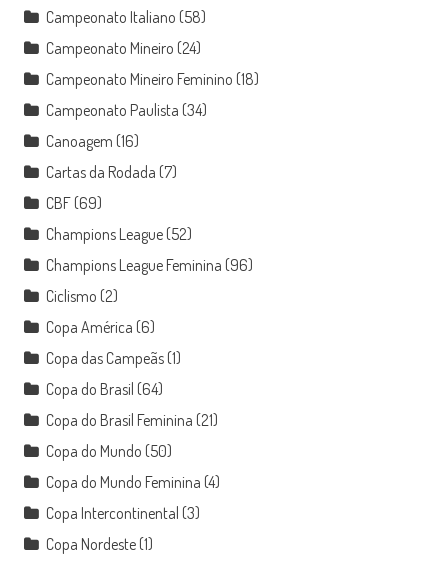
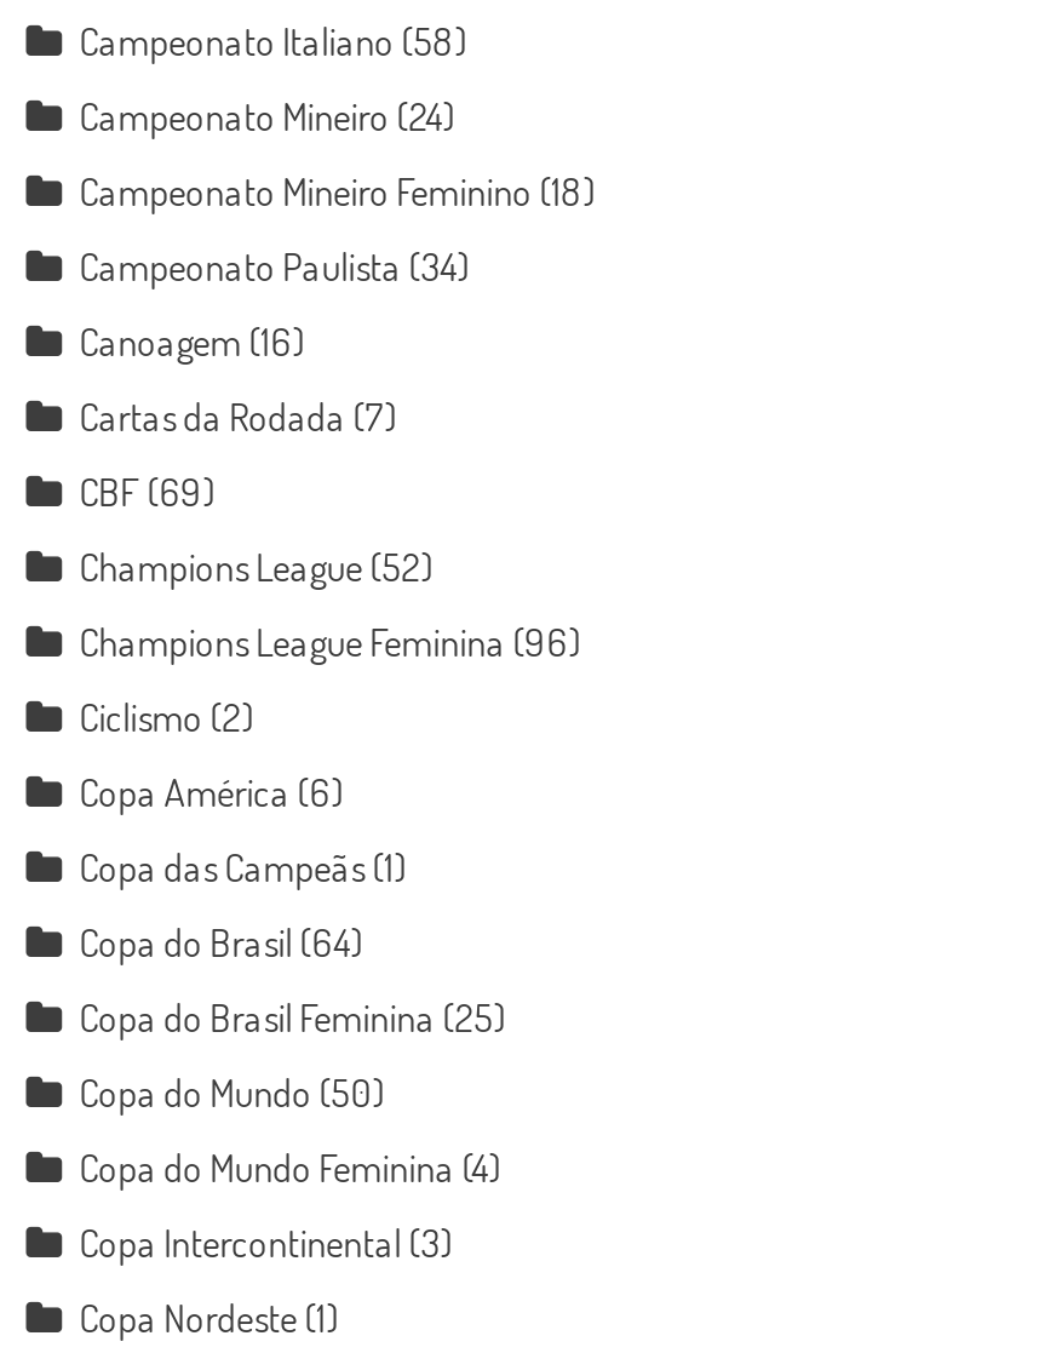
[46,410,218,430] Copa do Brasil Feminina (21) -> [79,993,505,1042] Copa do Brasil Feminina (25)

